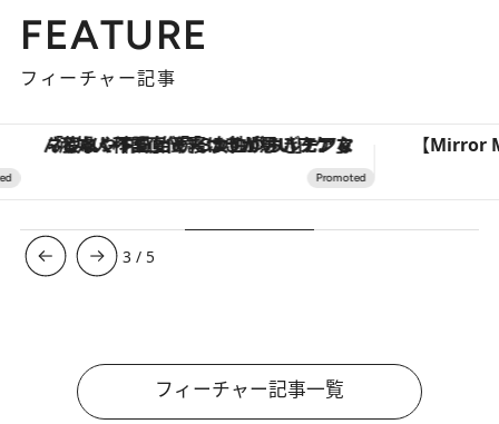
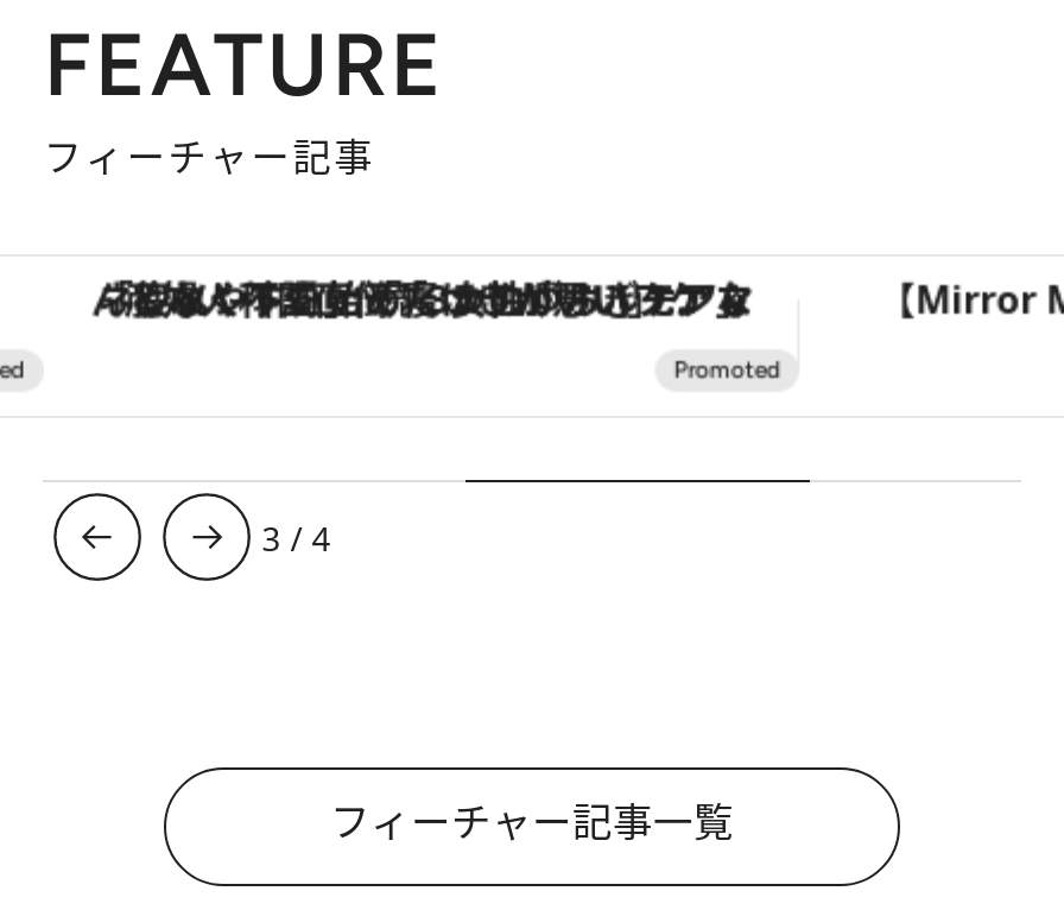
[123,246,155,267] 3 / 5 -> [262,515,331,560] 3 / 4

